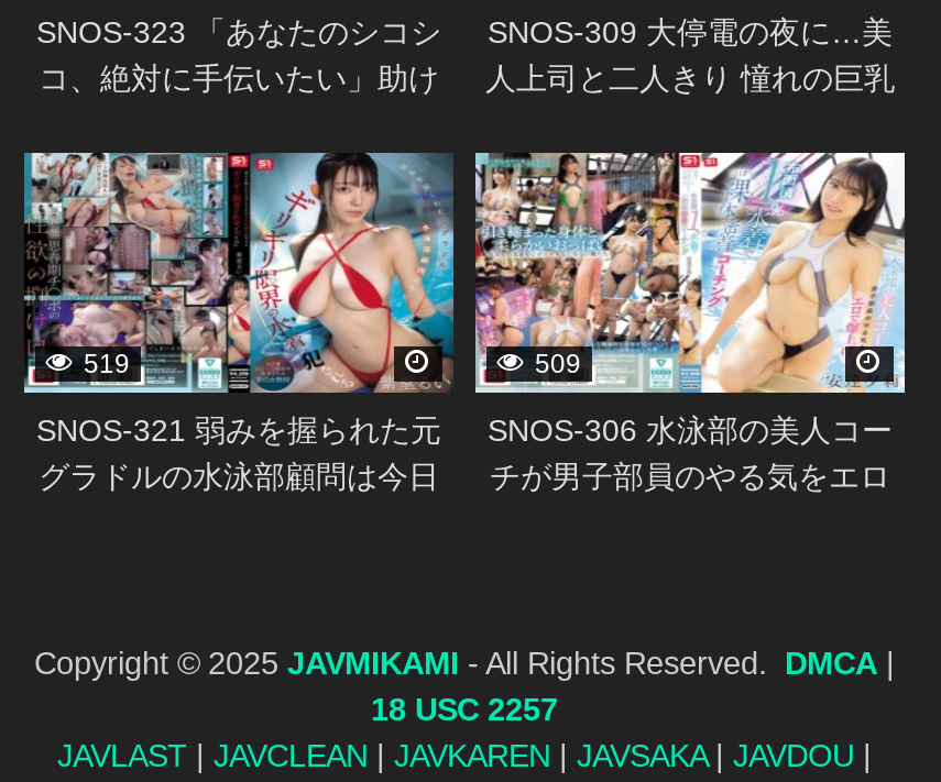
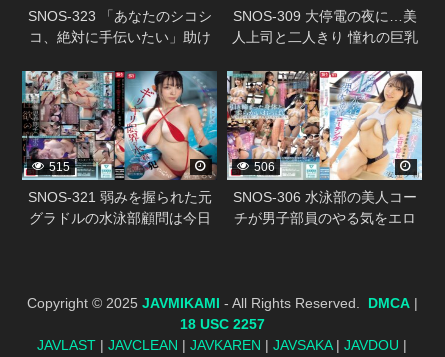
[77,349,130,380] 519 -> [46,160,70,174] 515
[528,349,581,380] 509 -> [251,160,275,174] 506

